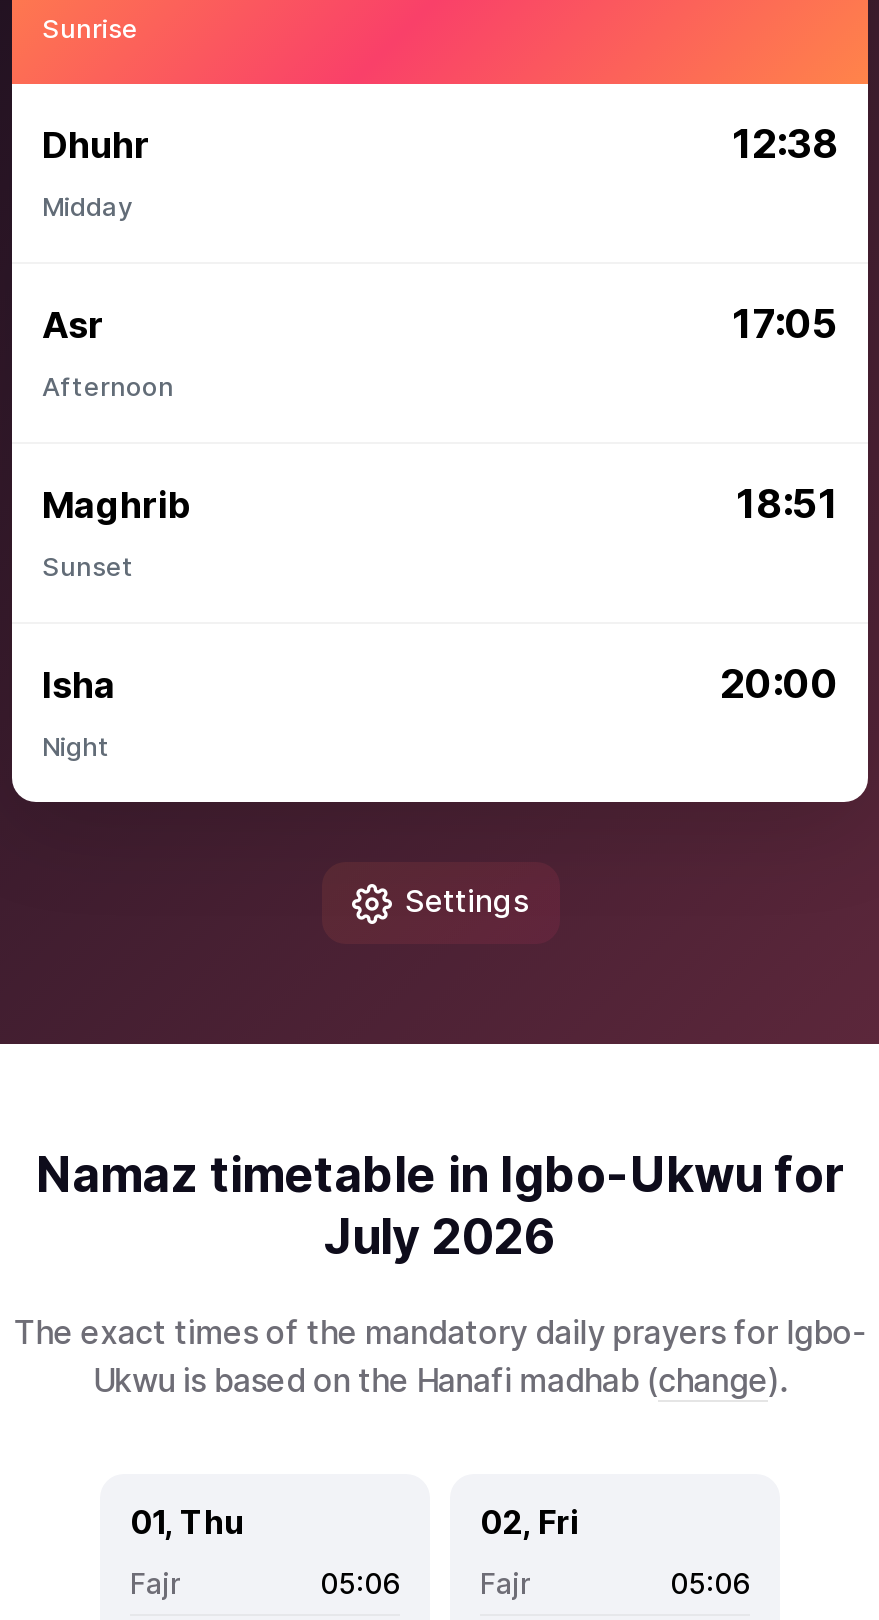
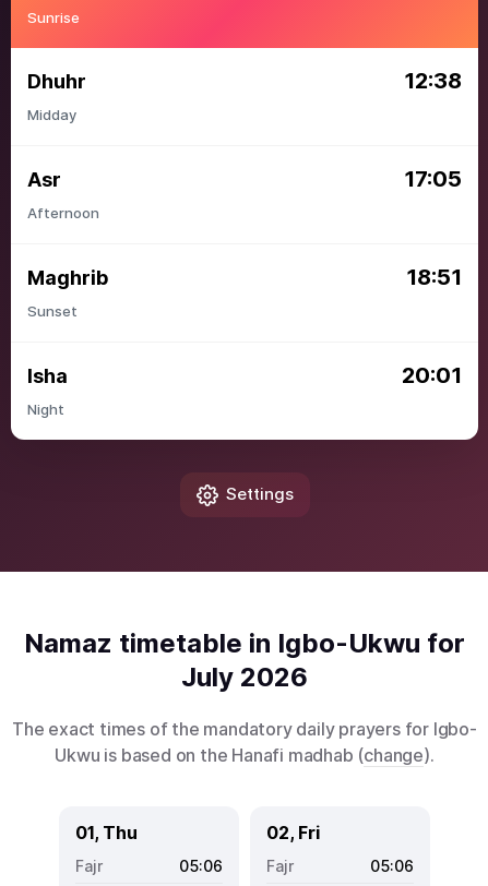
[720,660,838,708] 20:00 -> [402,362,462,388] 20:01

